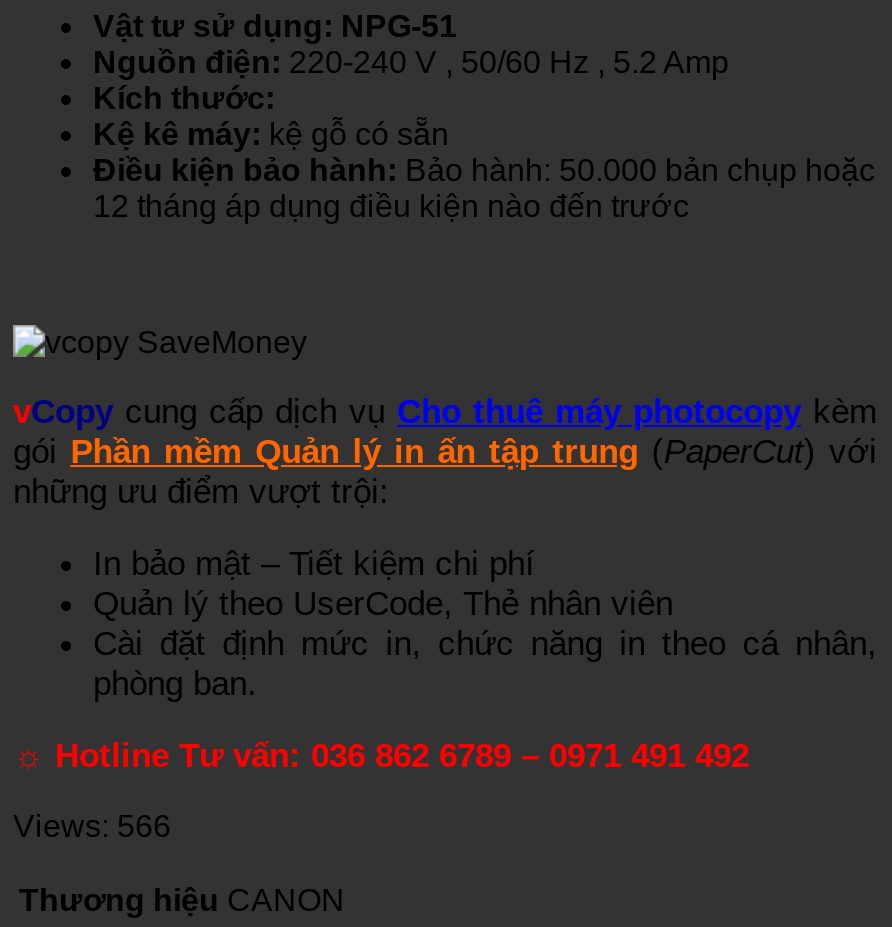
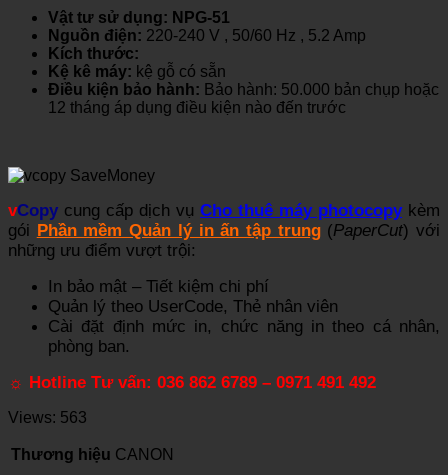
[13,809,171,843] Views: 566 -> [8,409,87,426] Views: 563

